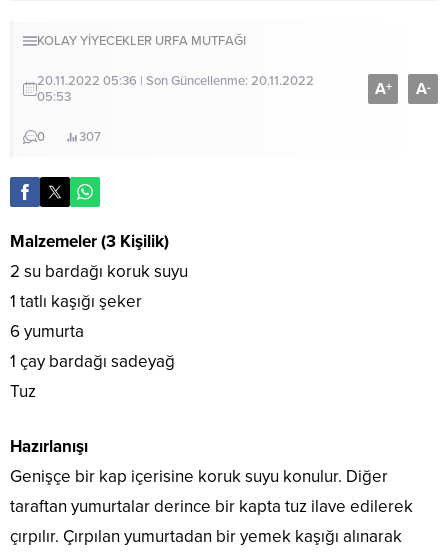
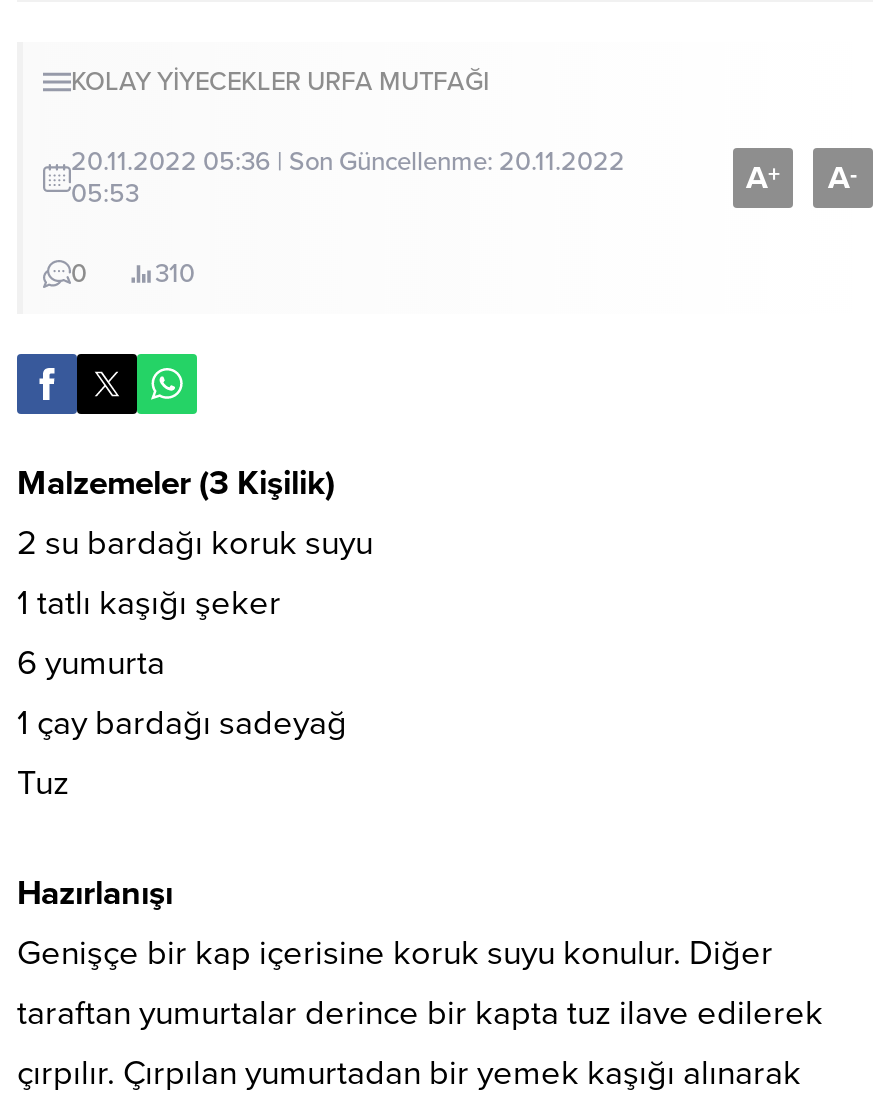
[79,129,101,145] 307 -> [155,258,195,290] 310

